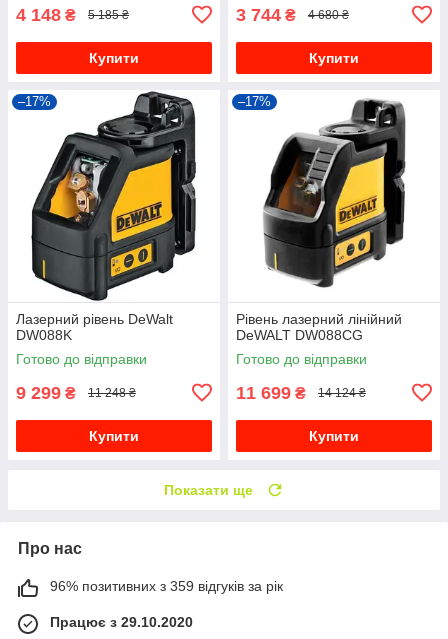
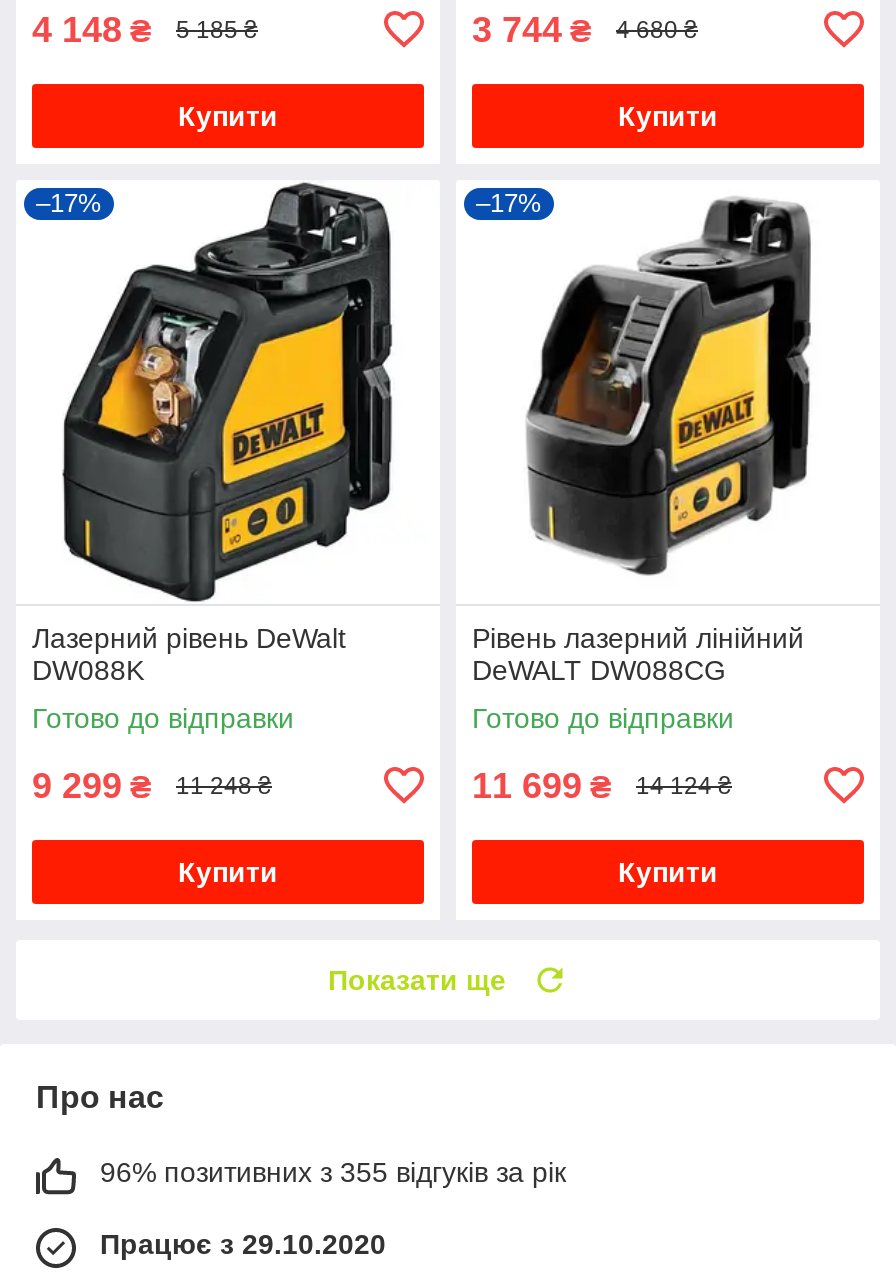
[50,578,283,594] 96% позитивних з 359 відгуків за рік -> [100,1156,566,1188] 96% позитивних з 355 відгуків за рік

